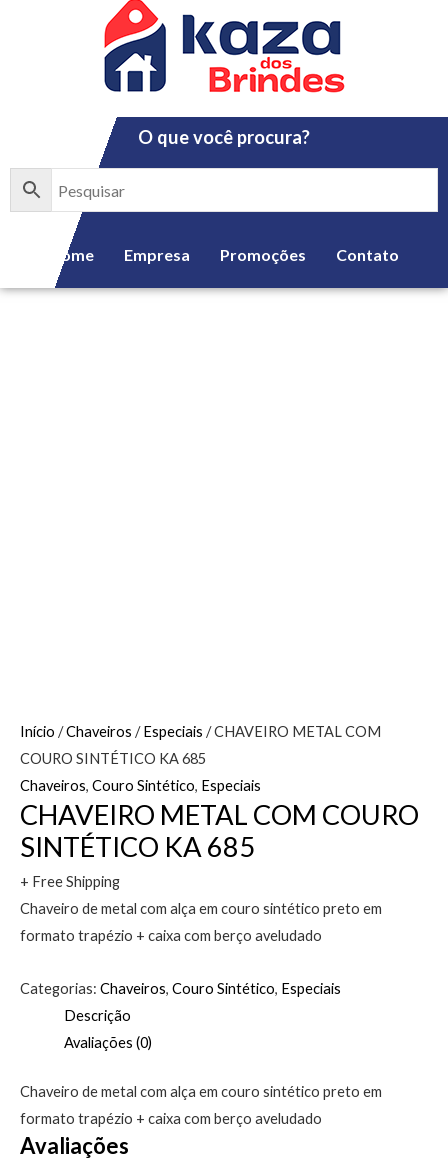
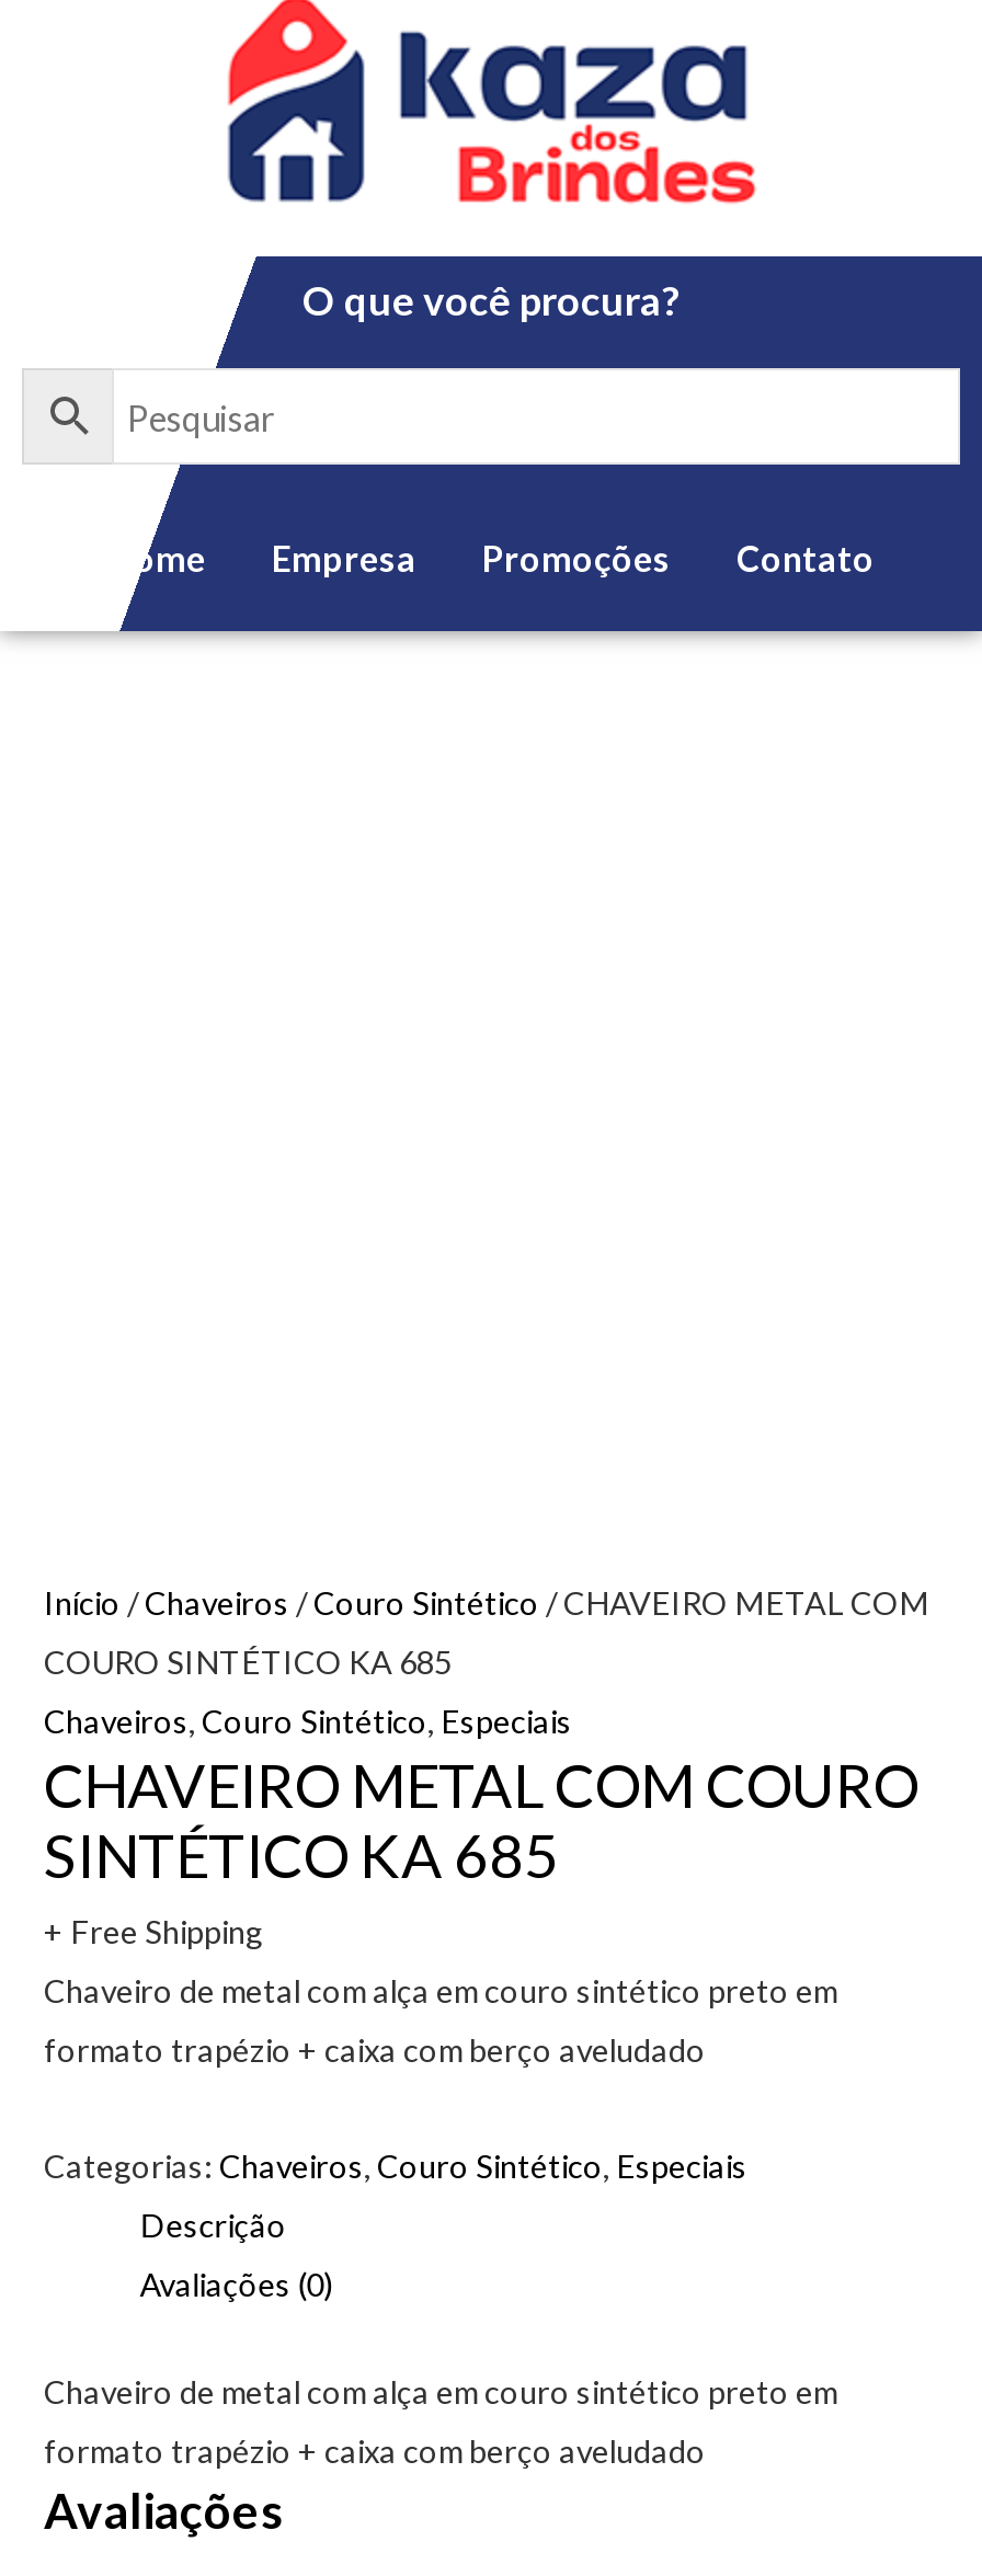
[20,723,381,740] Início / Chaveiros / Especiais / CHAVEIRO METAL COM -> [44,1584,929,1621] Início / Chaveiros / Couro Sintético / CHAVEIRO METAL COM

